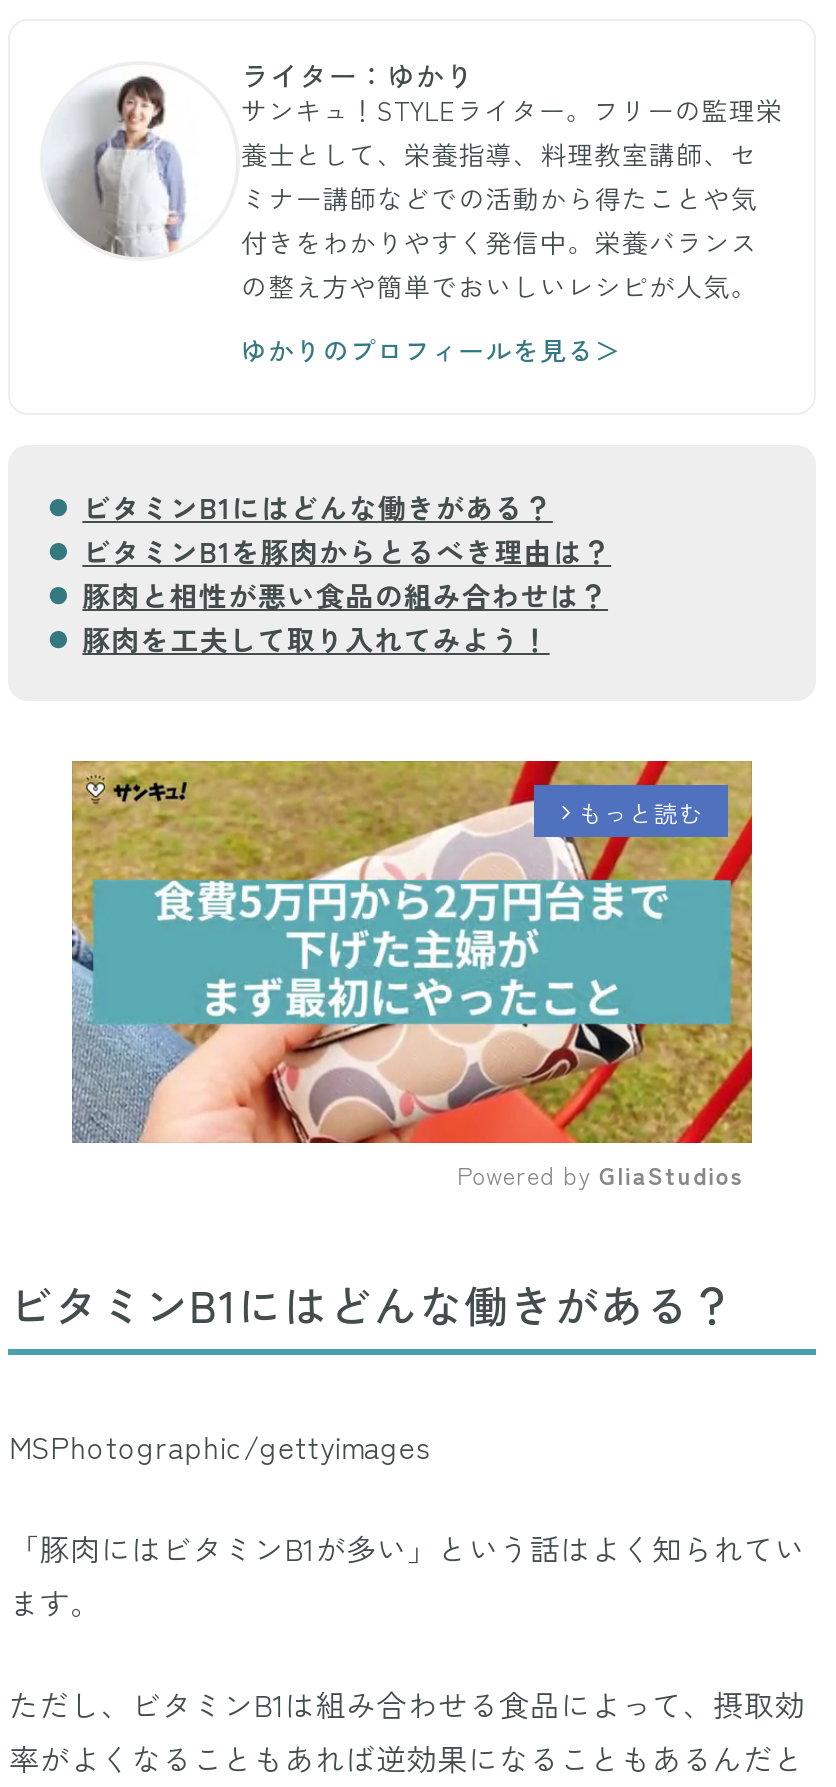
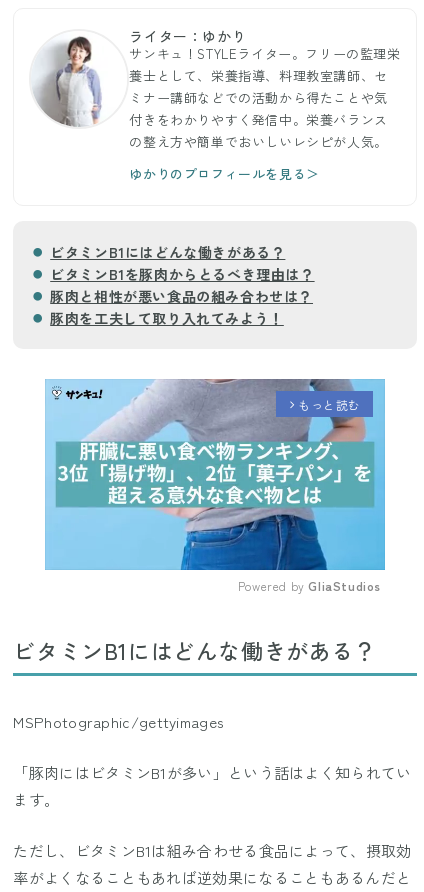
[70,759,754,1145] [image] -> [44,378,386,571] [image]

